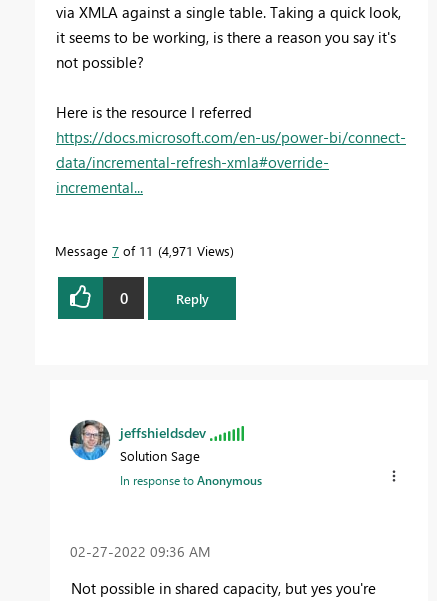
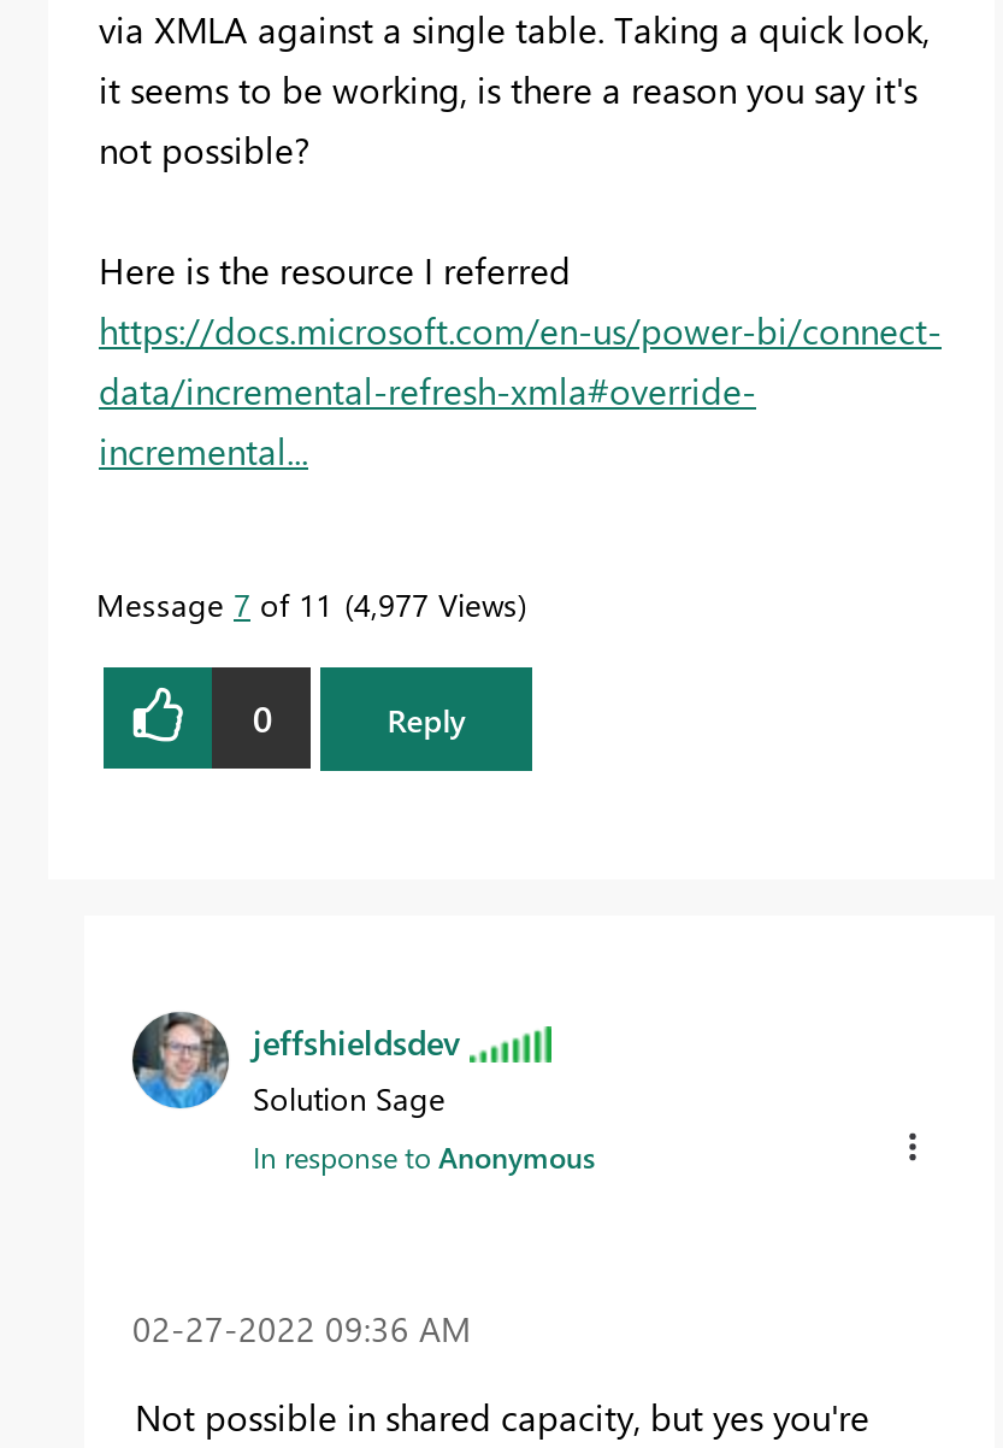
[55,242,230,259] Message 7 of 11 4,971 Views -> [96,584,518,625] Message 7 of 11 4,977 Views

